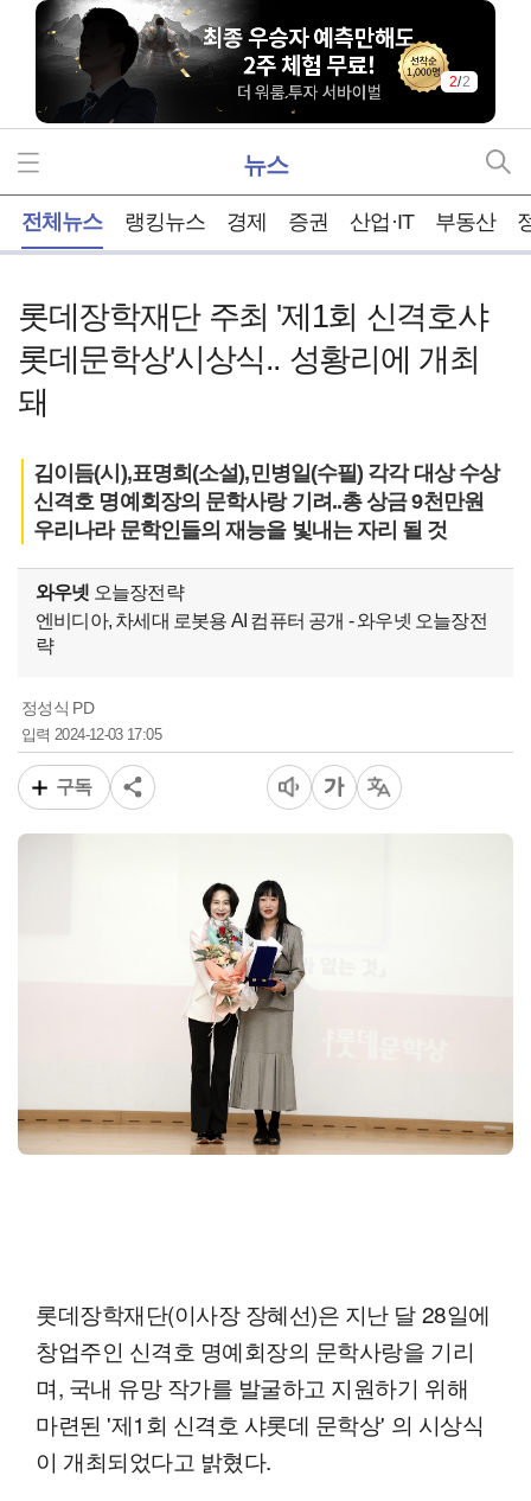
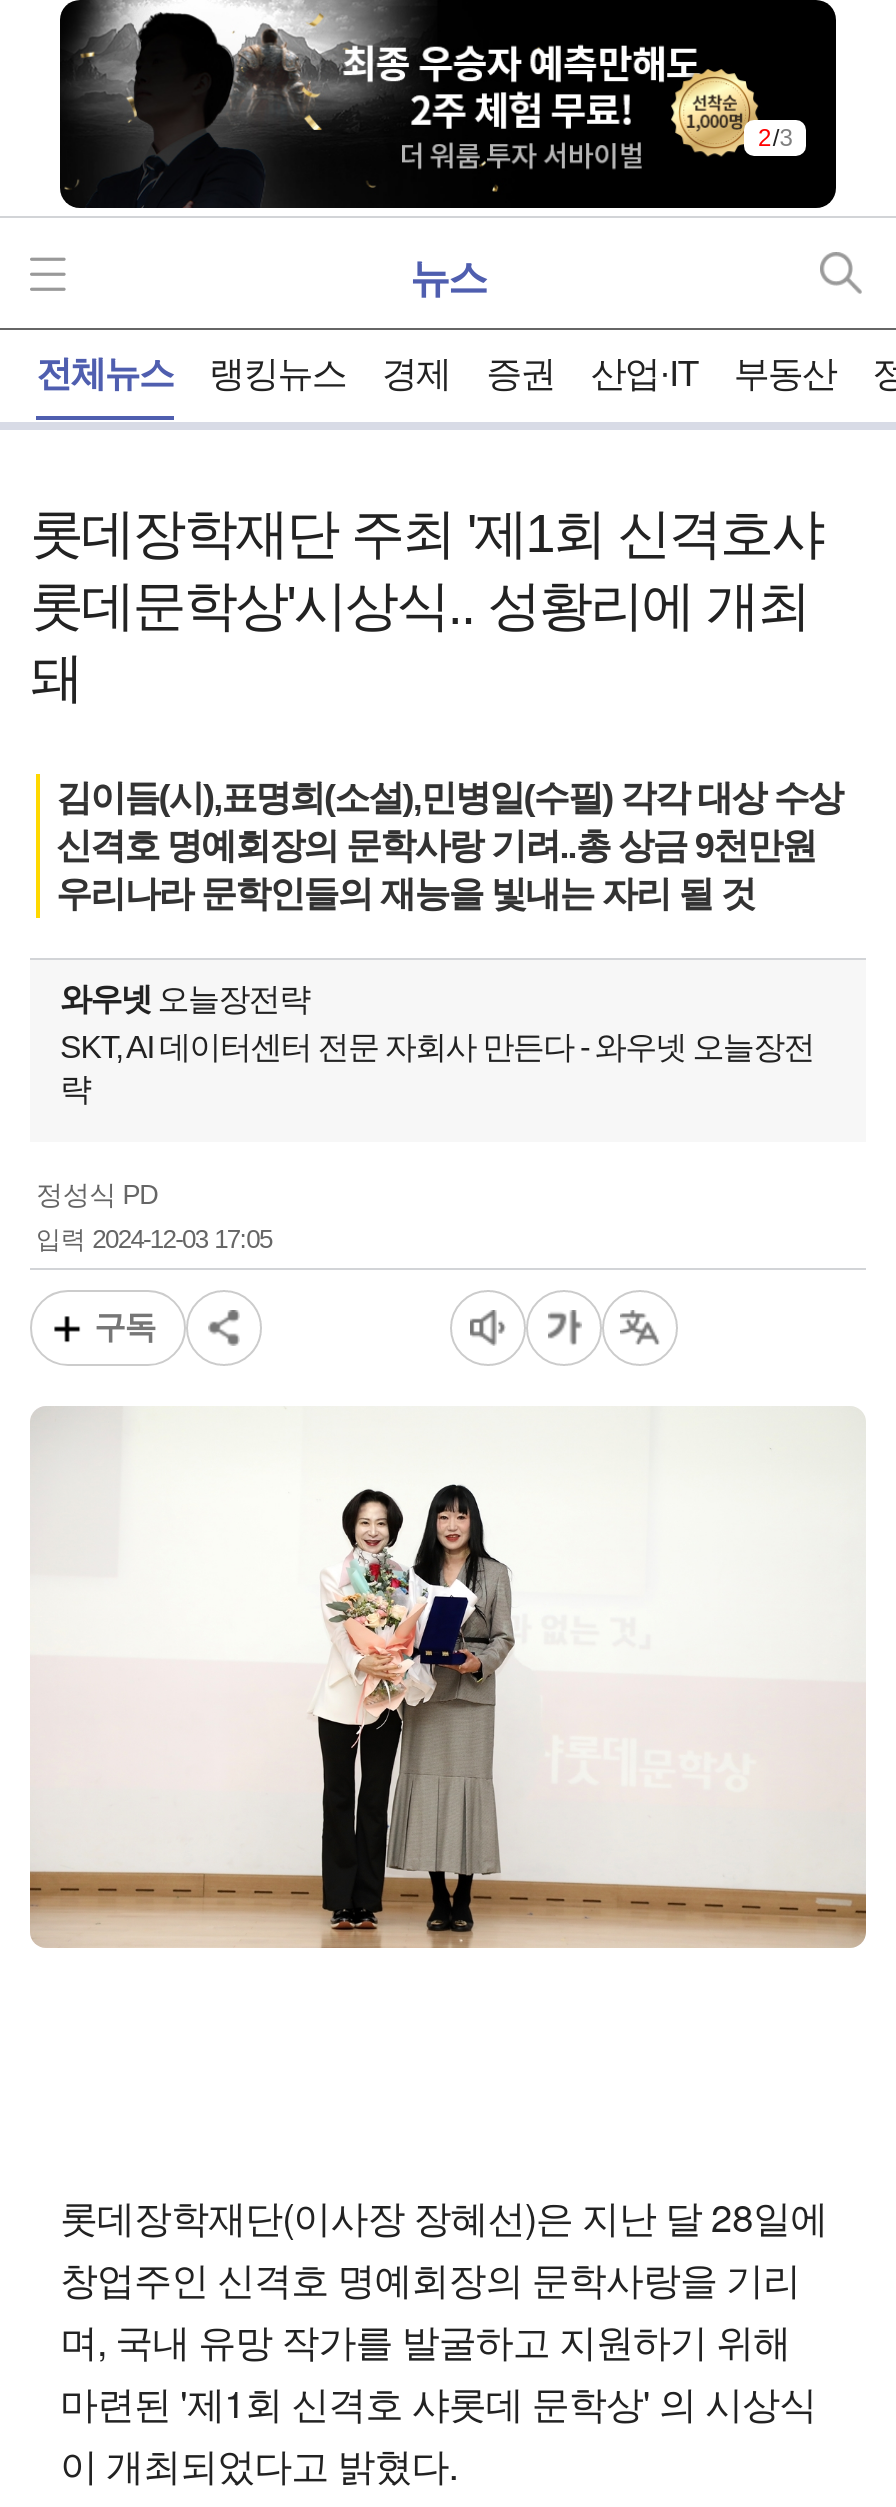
[449,74,470,91] 2/2 -> [758,125,792,153] 2/3
[36,610,487,630] 엔비디아, 차세대 로봇용 AI 컴퓨터 공개 - 와우넷 오늘장전 -> [60,1029,814,1063] SKT, AI 데이터센터 전문 자회사 만든다 - 와우넷 오늘장전

